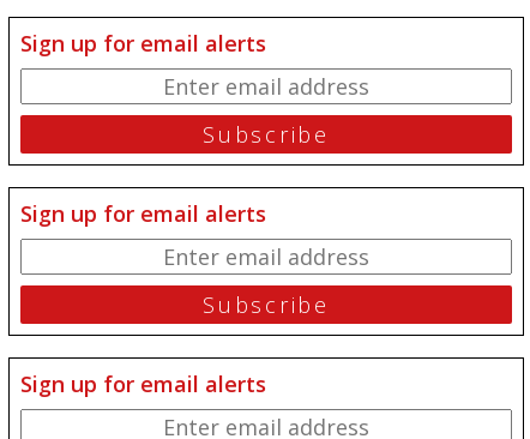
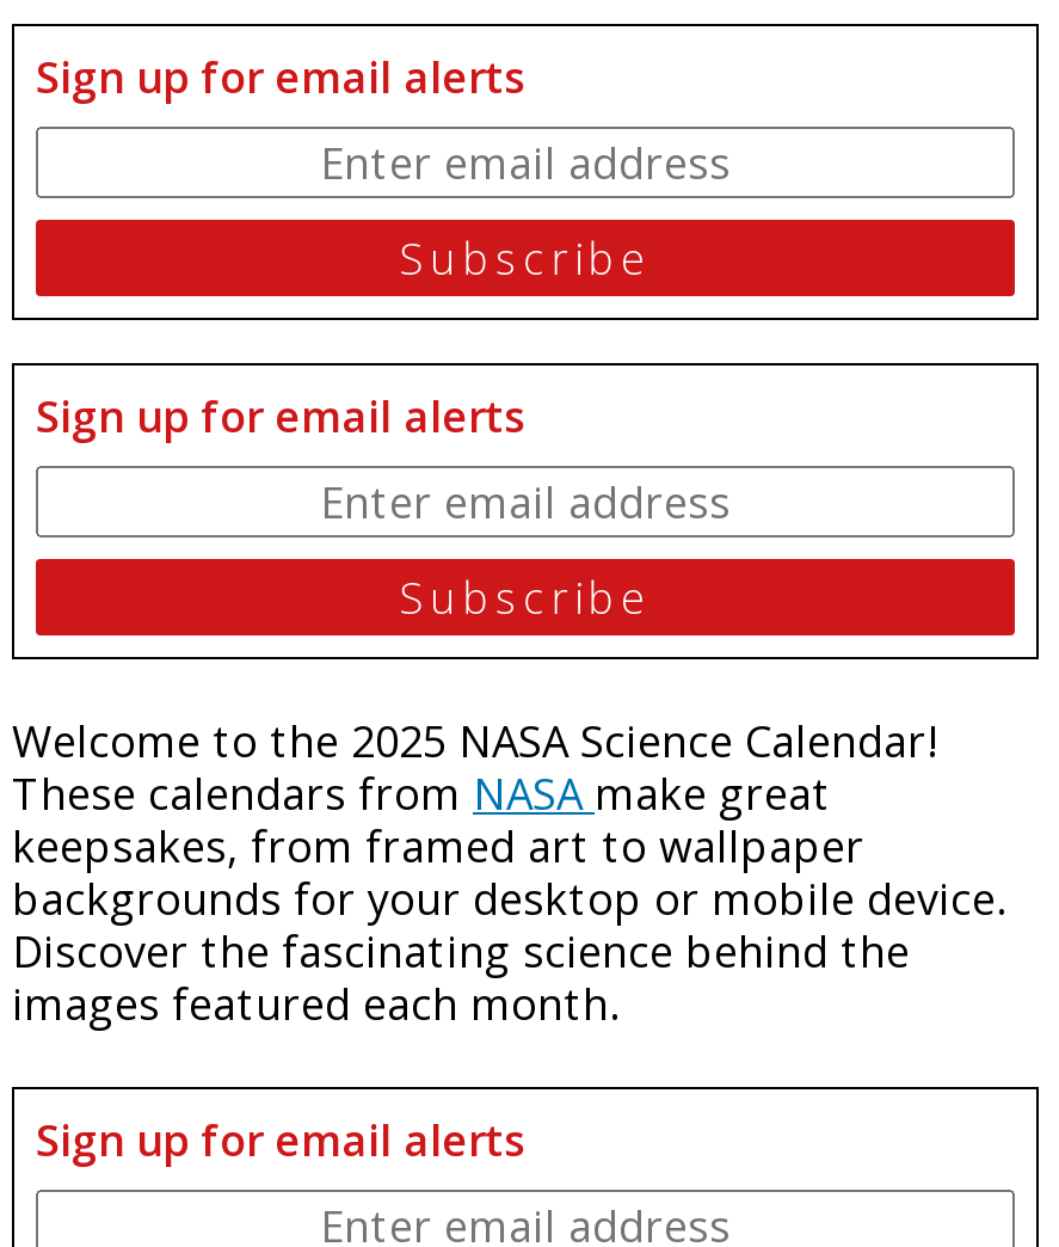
none -> [12,711,1005,1031] Welcome to the 2025 NASA Science Calendar! | These calendars from NASA make great | keepsakes, from framed art to wallpaper | backgrounds for your desktop or mobile device. | Discover the fascinating science behind the | images featured each month.

